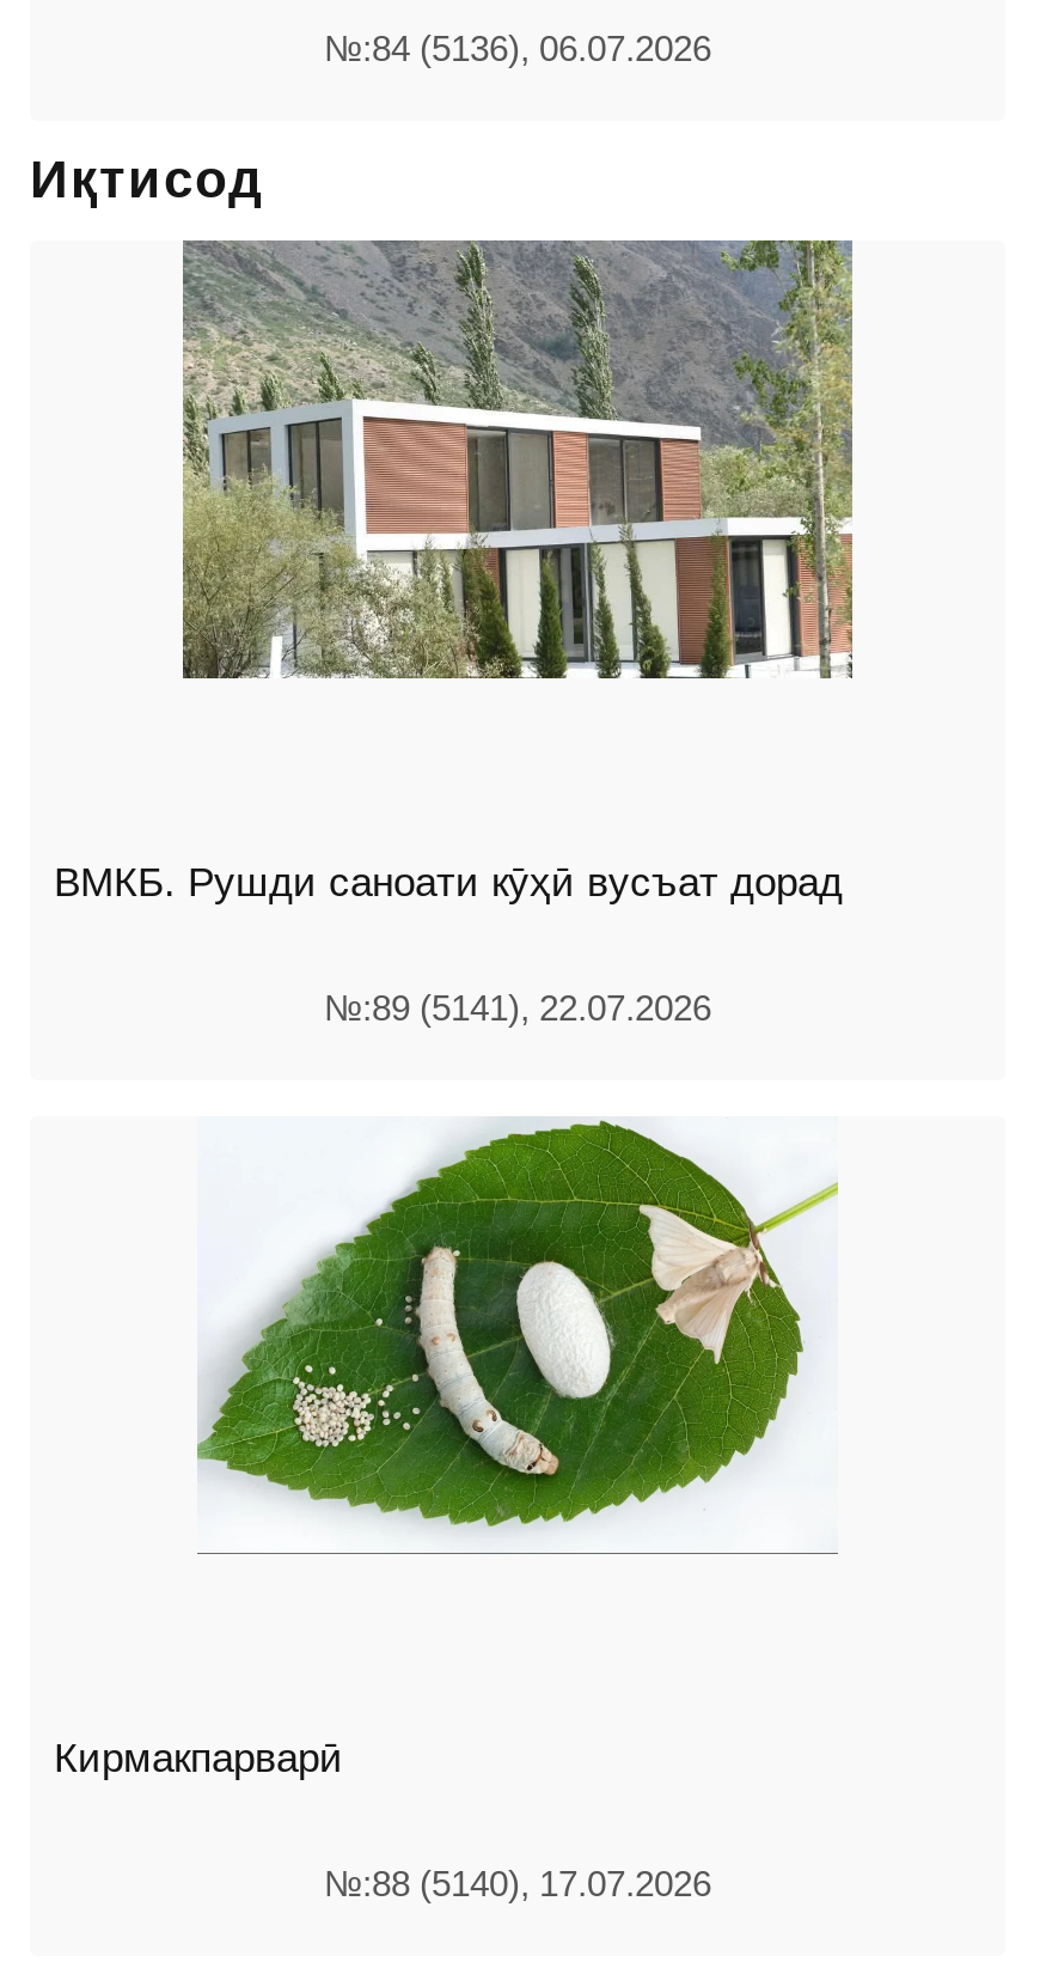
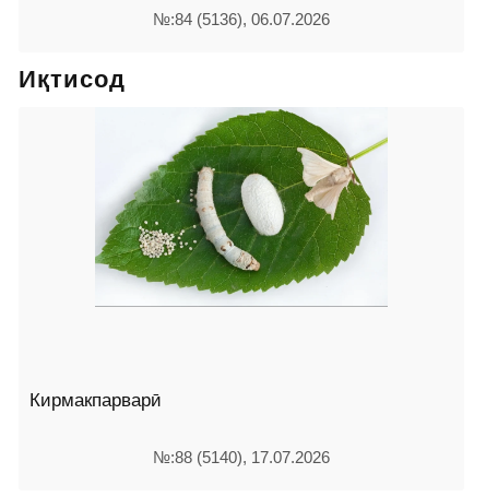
[181,238,855,681] [image] -> none
[54,860,843,1028] ВМКБ. Рушди саноати кӯҳӣ вусъат дорад | №:89 (5141), 22.07.2026 -> none

